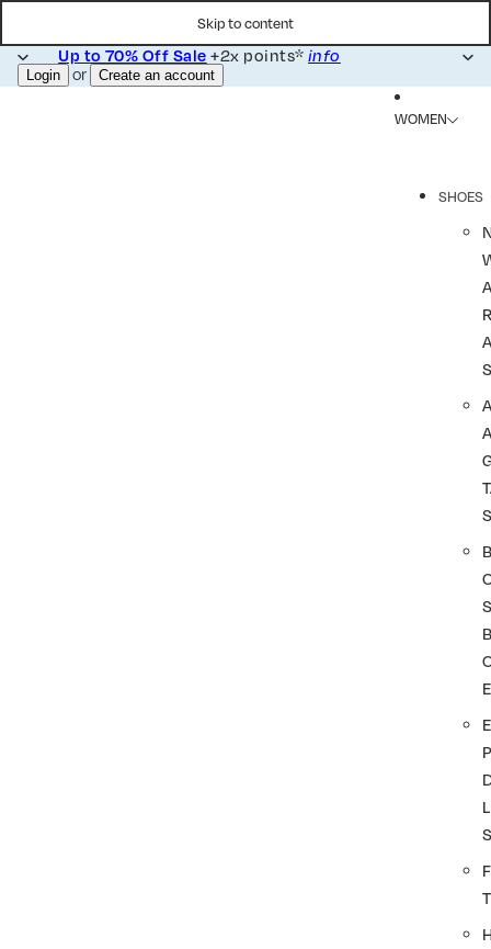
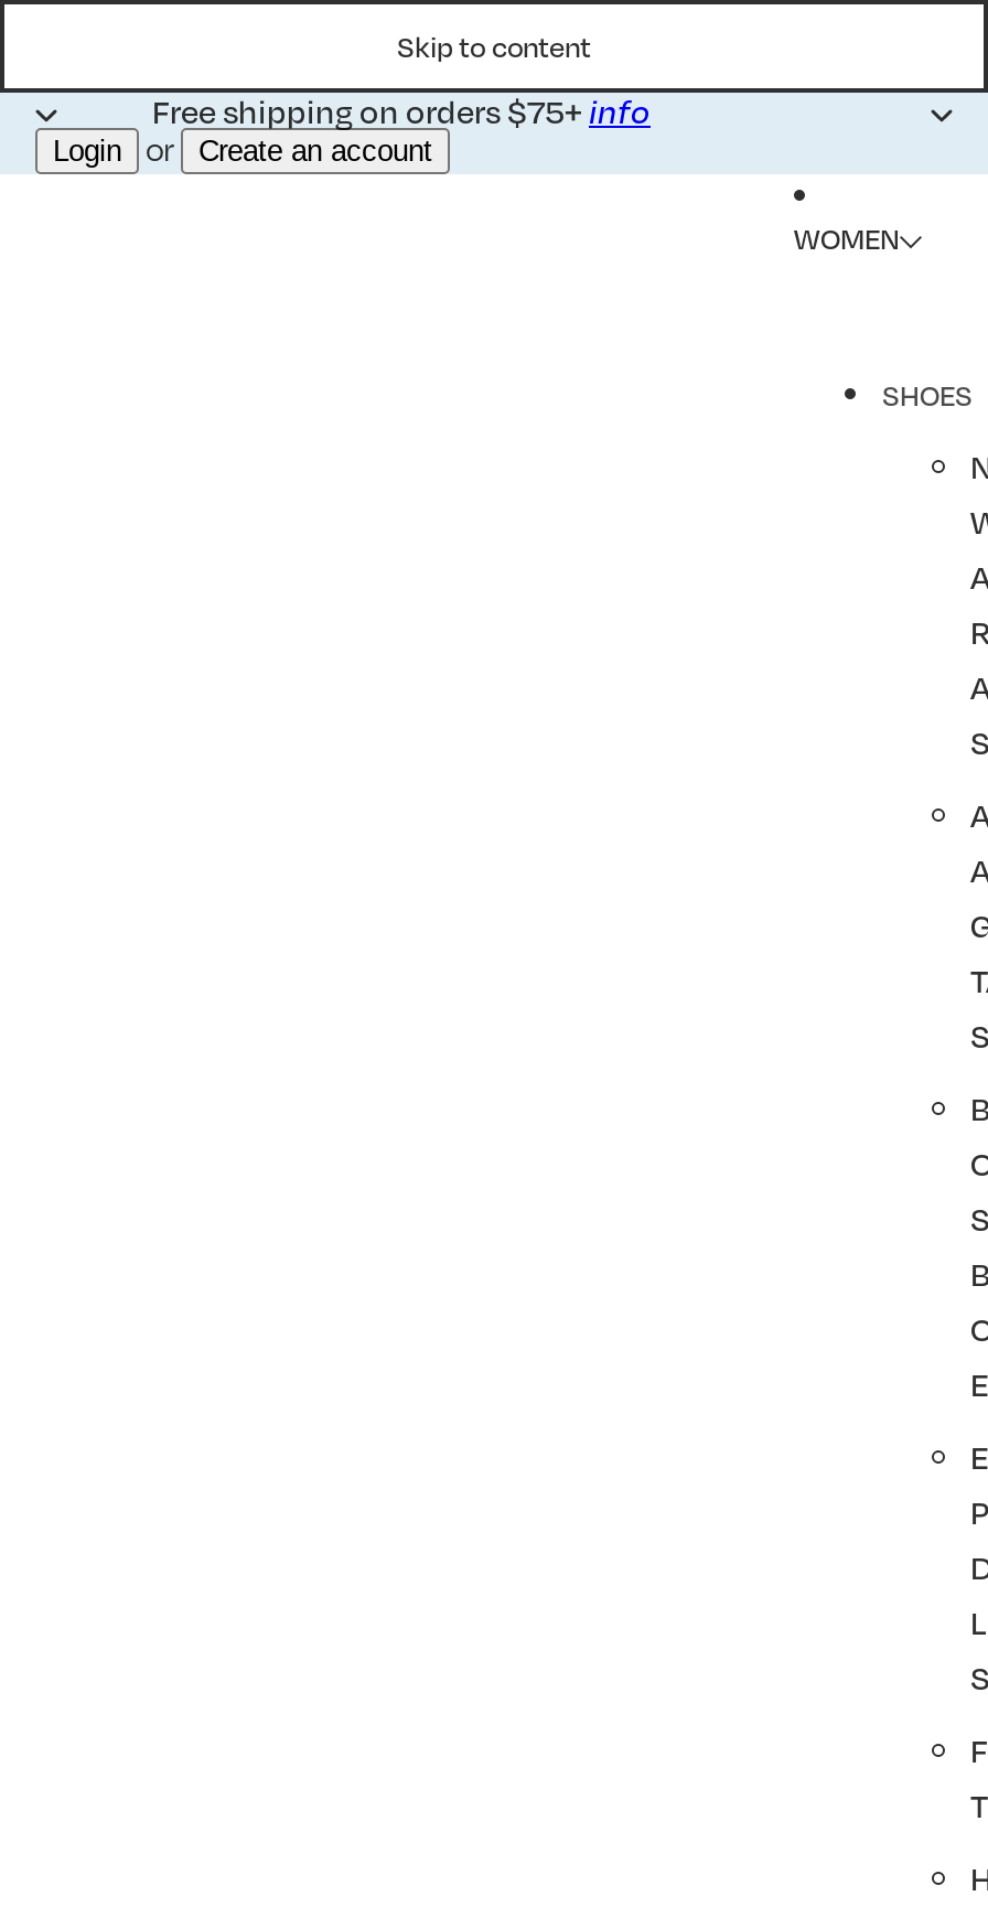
[58,45,341,65] Up to 70% Off Sale+2x points*info -> [152,90,651,130] Free shipping on orders $75+info

